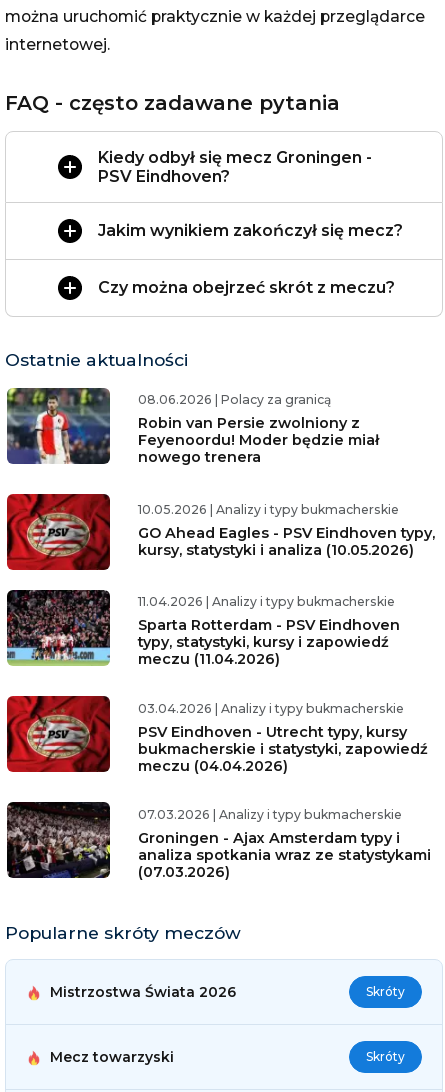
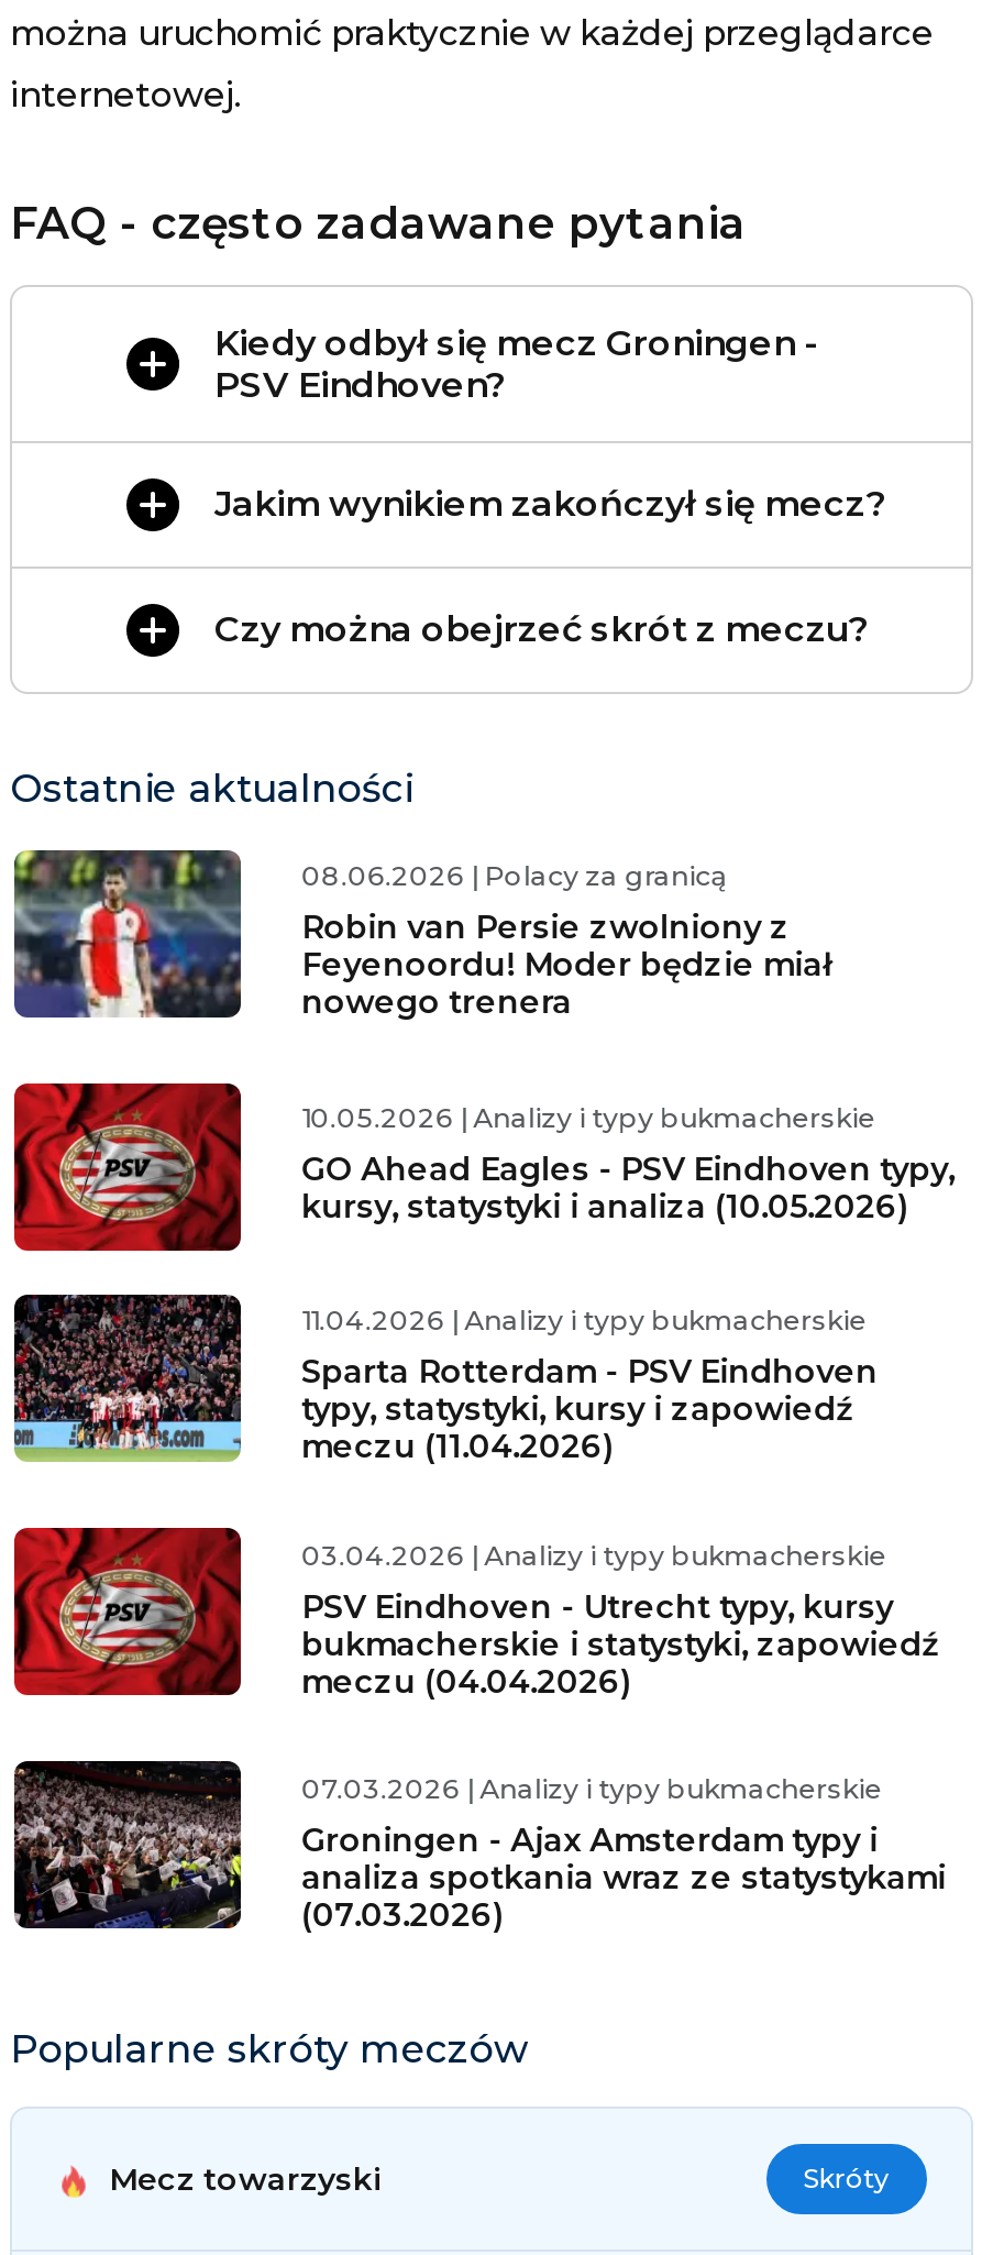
[50,983,405,1001] Mistrzostwa Świata 2026 | Skróty -> none

